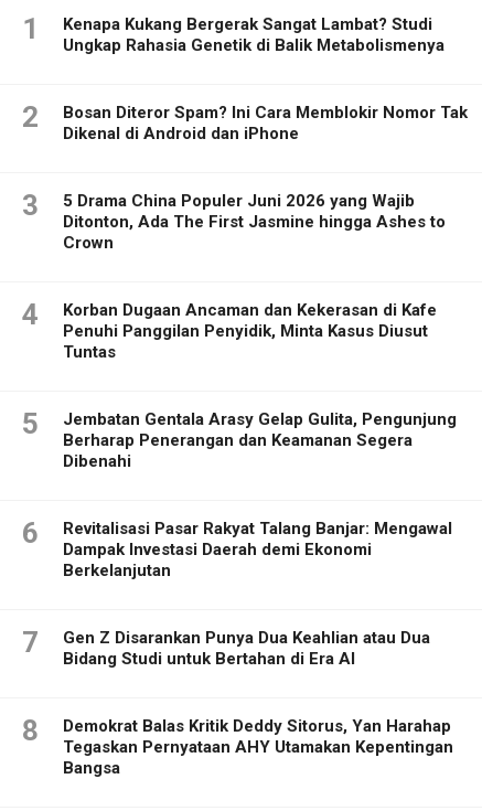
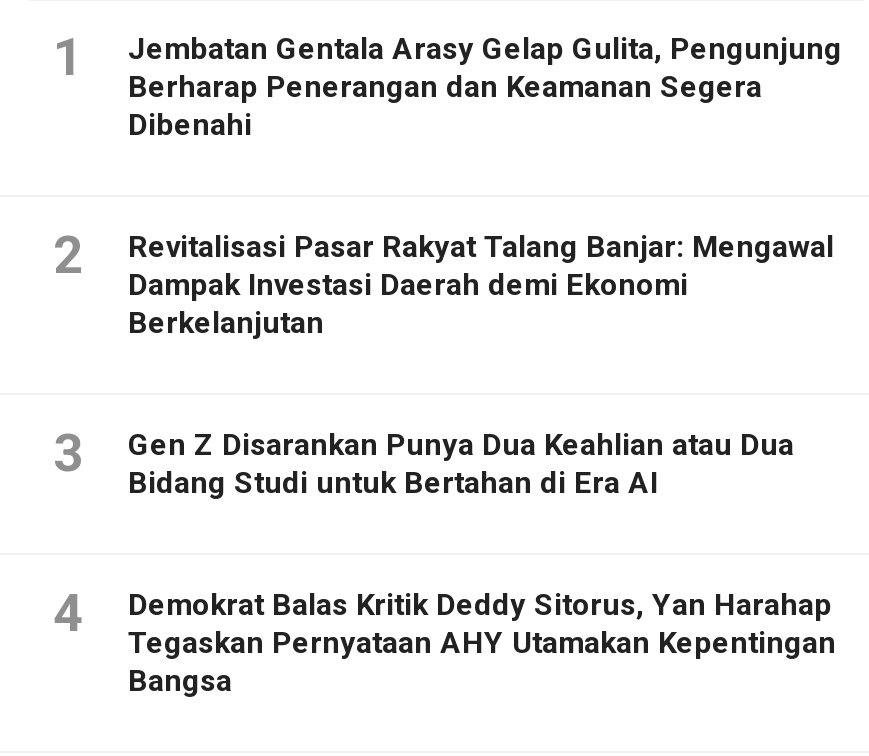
[22,15,468,441] Kenapa Kukang Bergerak Sangat Lambat? Studi | Ungkap Rahasia Genetik di Balik Metabolismenya | 2 | Bosan Diteror Spam? Ini Cara Memblokir Nomor Tak | Dikenal di Android dan iPhone | 3 | 5 Drama China Populer Juni 2026 yang Wajib | Ditonton, Ada The First Jasmine hingga Ashes to | Crown | 4 | Korban Dugaan Ancaman dan Kekerasan di Kafe | Penuhi Panggilan Penyidik, Minta Kasus Diusut | Tuntas | 5 -> none
[22,517,452,560] 6 Revitalisasi Pasar Rakyat Talang Banjar: Mengawal Dampak Investasi Daerah demi Ekonomi -> [53,225,834,303] 2 Revitalisasi Pasar Rakyat Talang Banjar: Mengawal Dampak Investasi Daerah demi Ekonomi
[22,626,430,669] 7 Gen Z Disarankan Punya Dua Keahlian atau Dua Bidang Studi untuk Bertahan di Era AI -> [53,423,794,501] 3 Gen Z Disarankan Punya Dua Keahlian atau Dua Bidang Studi untuk Bertahan di Era AI
[22,714,453,757] 8 Demokrat Balas Kritik Deddy Sitorus, Yan Harahap Tegaskan Pernyataan AHY Utamakan Kepentingan -> [53,583,836,661] 4 Demokrat Balas Kritik Deddy Sitorus, Yan Harahap Tegaskan Pernyataan AHY Utamakan Kepentingan

